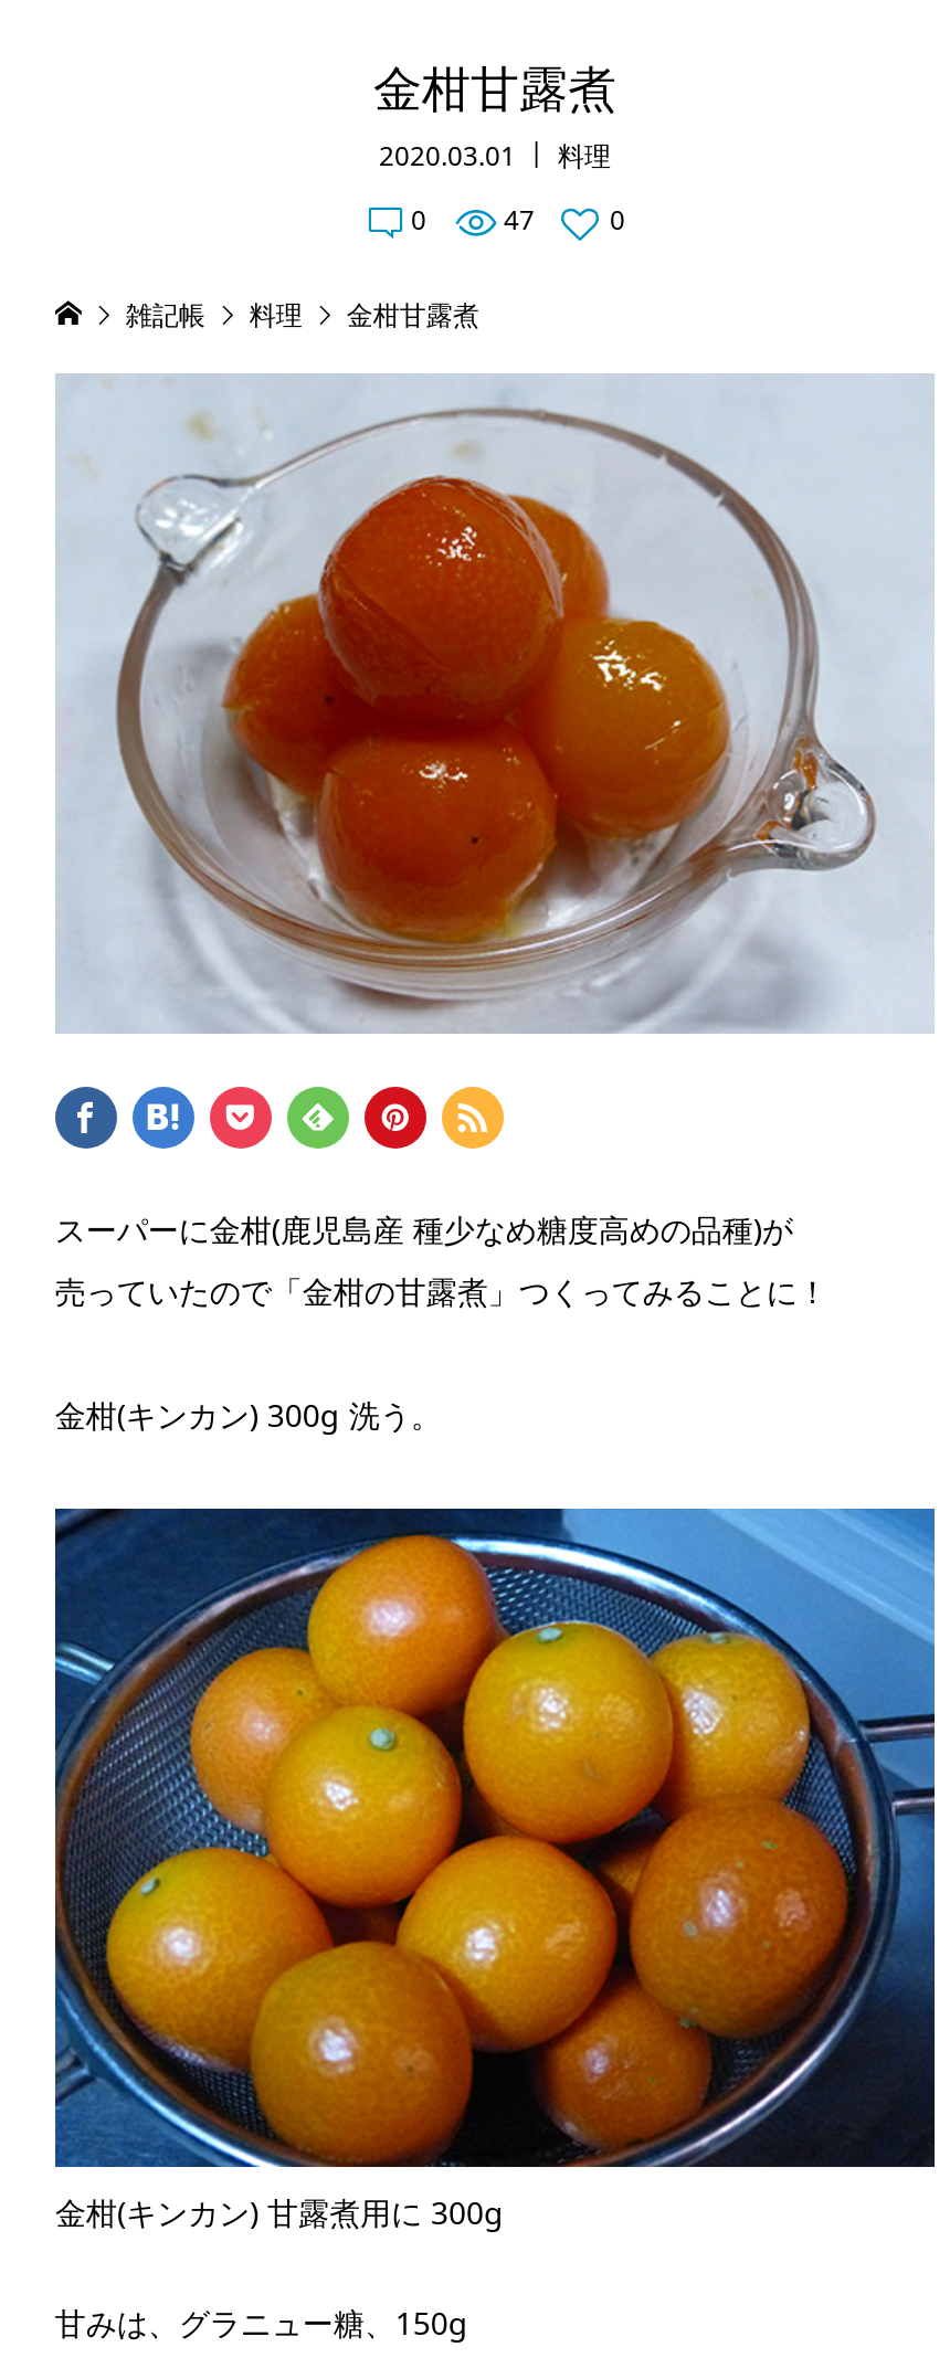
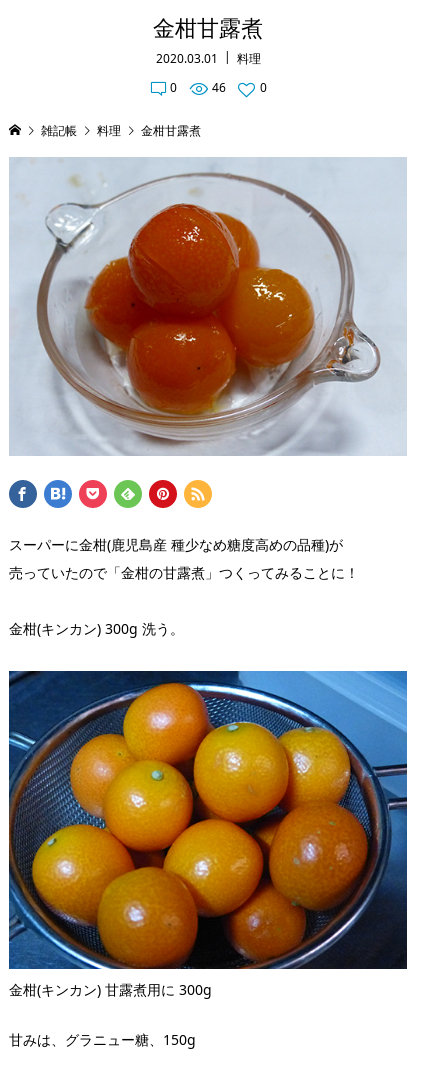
[504,201,625,239] 47 0 -> [212,79,267,96] 46 0

